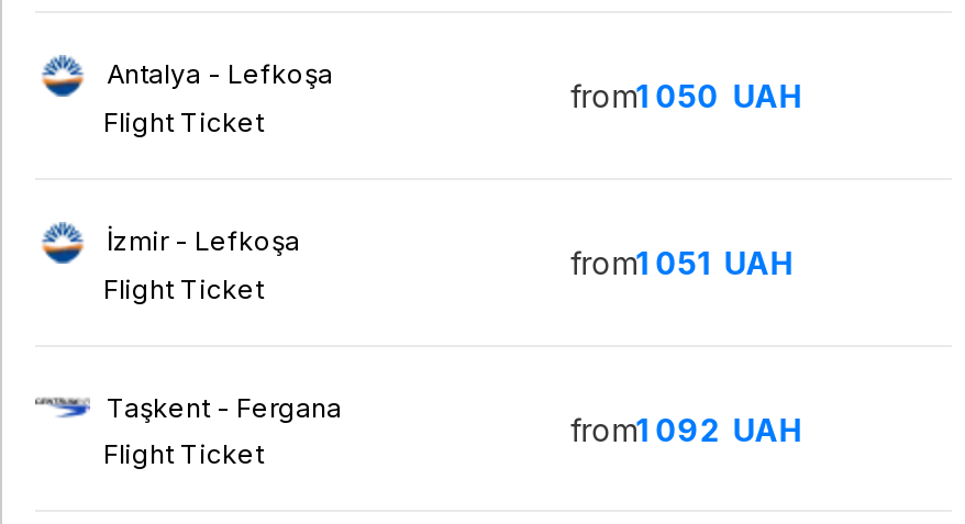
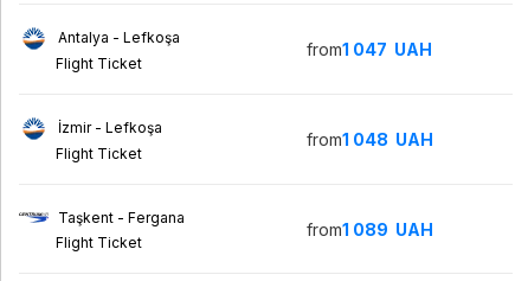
[570,77,803,115] from1 050 UAH -> [307,39,432,60] from1 047 UAH
[570,243,794,281] from1 051 UAH -> [307,129,434,149] from1 048 UAH
[570,410,803,447] from1 092 UAH -> [307,219,434,239] from1 089 UAH

